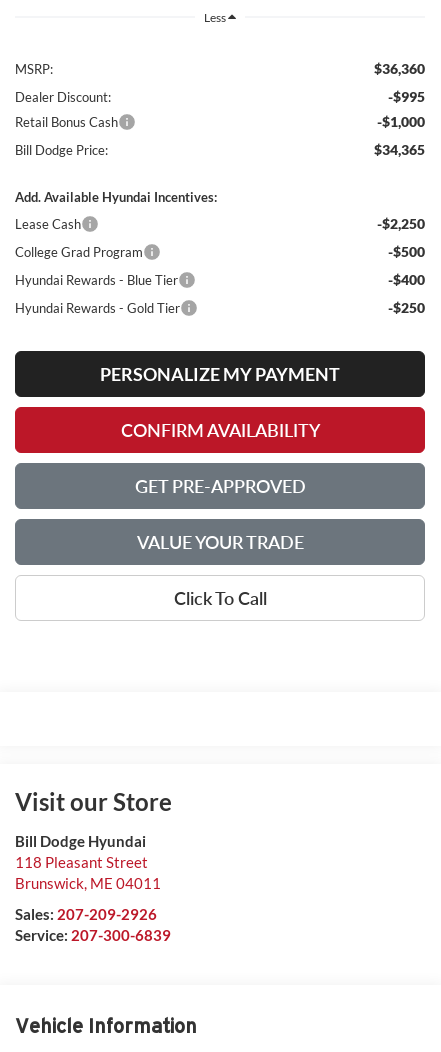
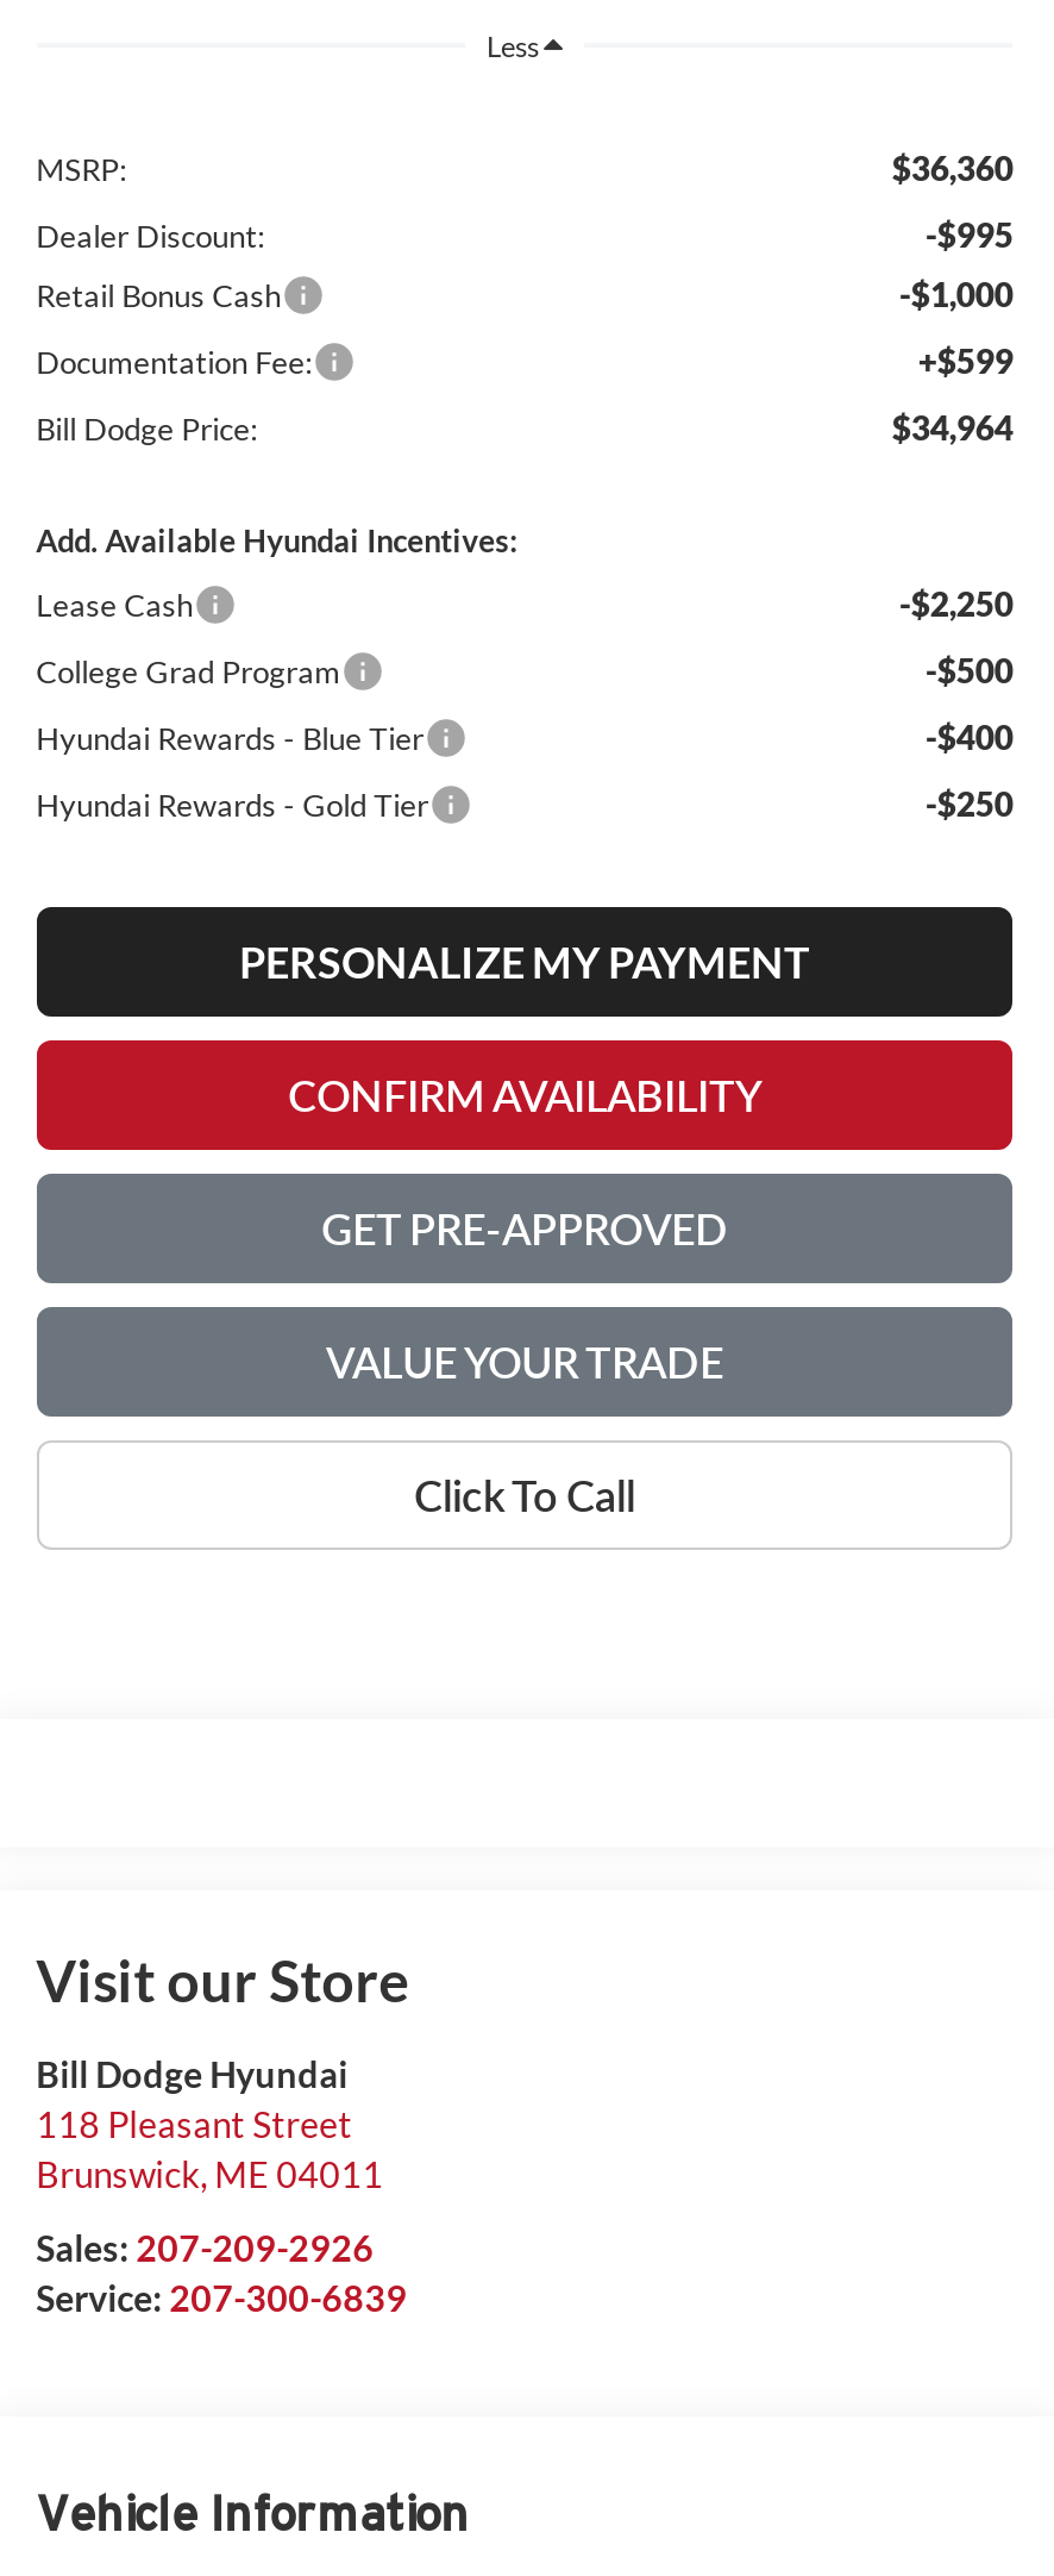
none -> [36,341,1013,381] Documentation Fee: | +$599
[374,141,425,158] $34,365 -> [892,408,1013,448] $34,964

